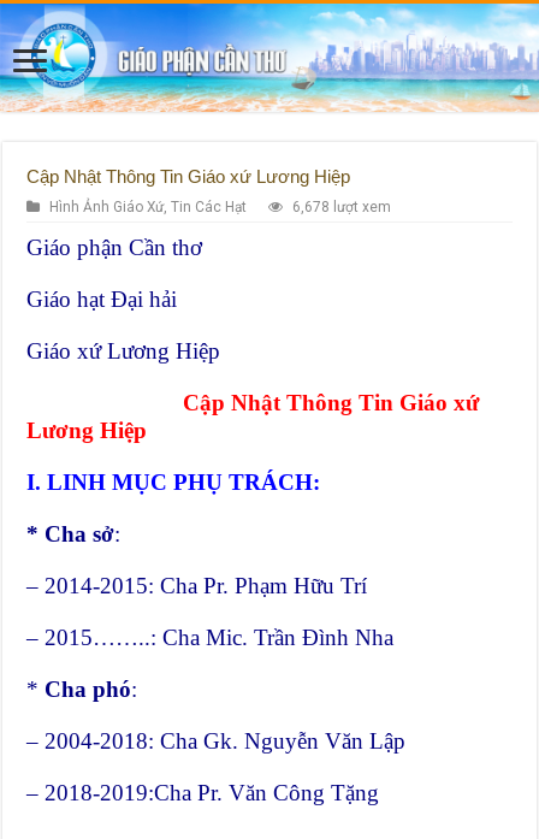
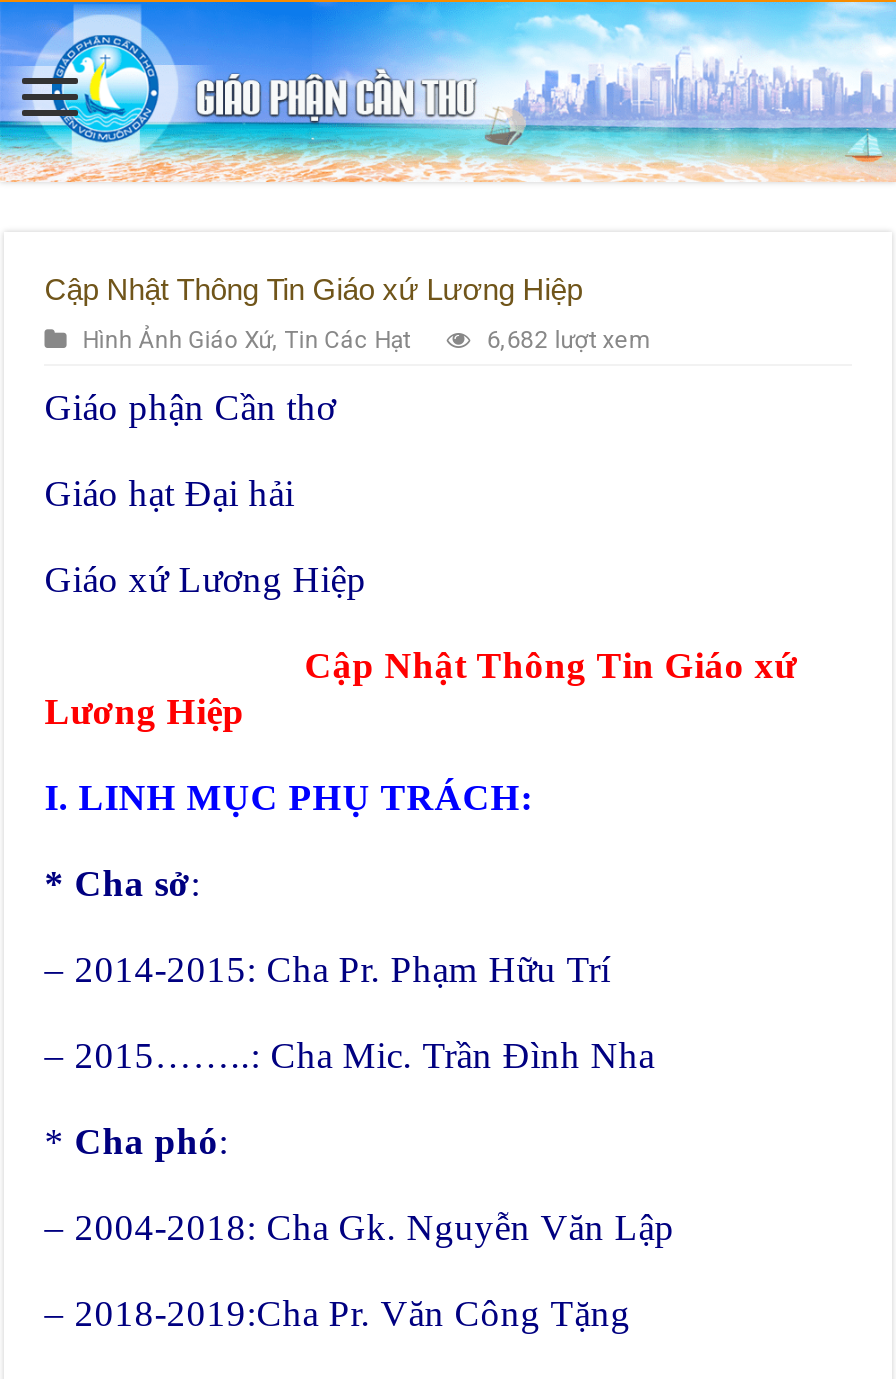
[293,198,391,215] 6,678 lượt xem -> [486,325,650,353] 6,682 lượt xem

